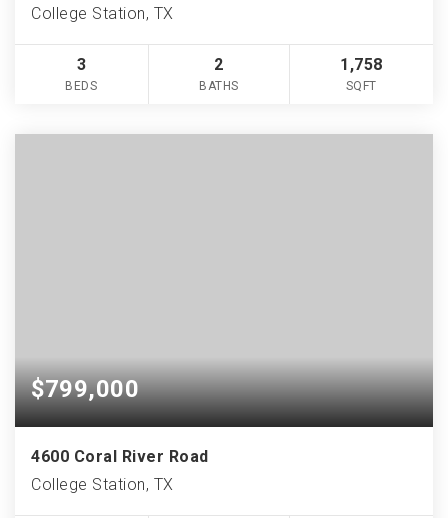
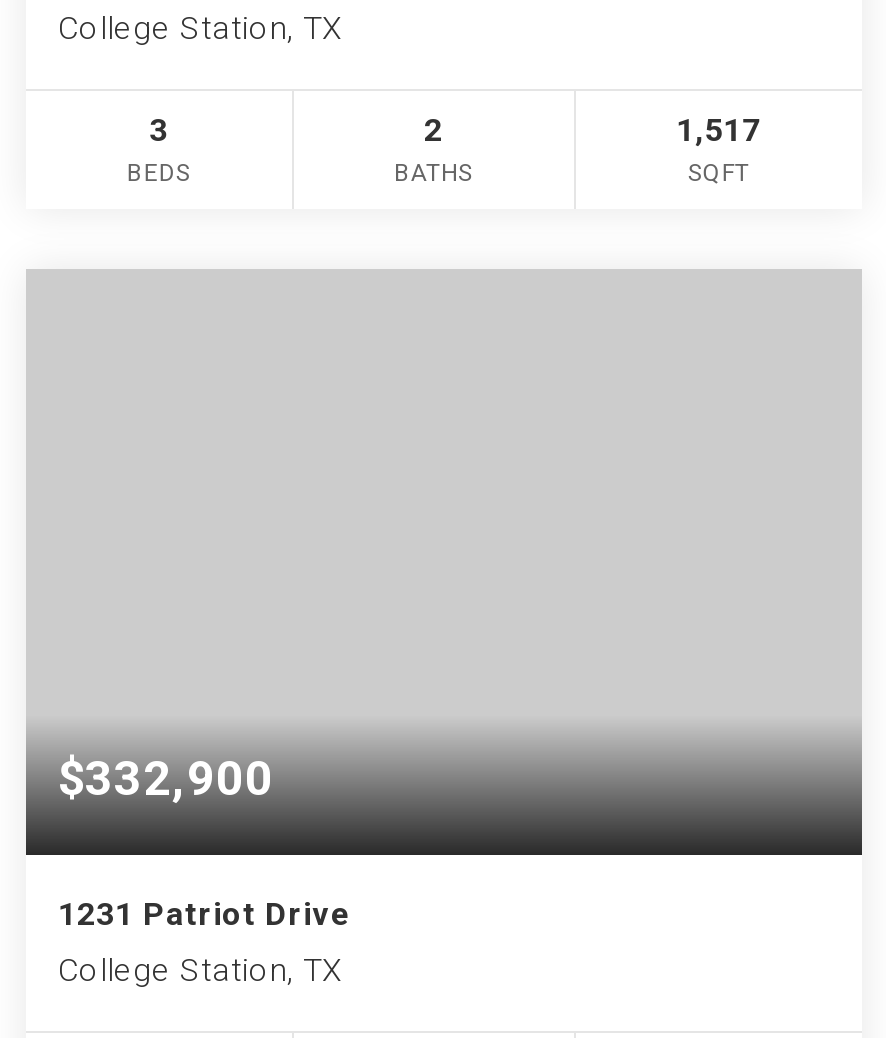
[340,55,383,74] 1,758 -> [676,111,761,149] 1,517
[31,375,139,403] $799,000 -> [58,750,274,806] $332,900
[31,447,208,466] 4600 Coral River Road -> [58,894,352,932] 1231 Patriot Drive

